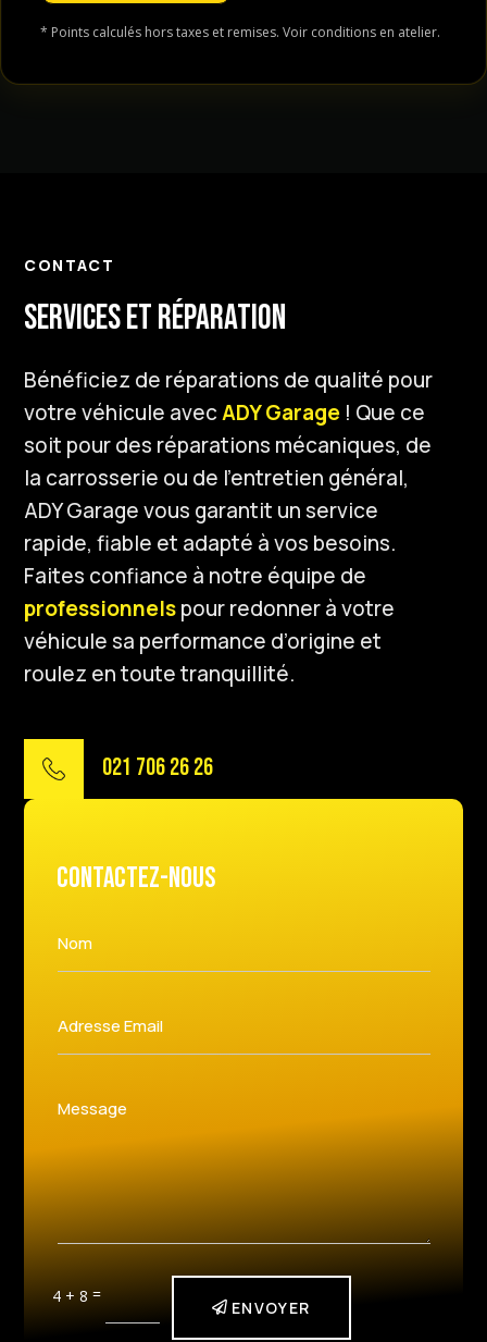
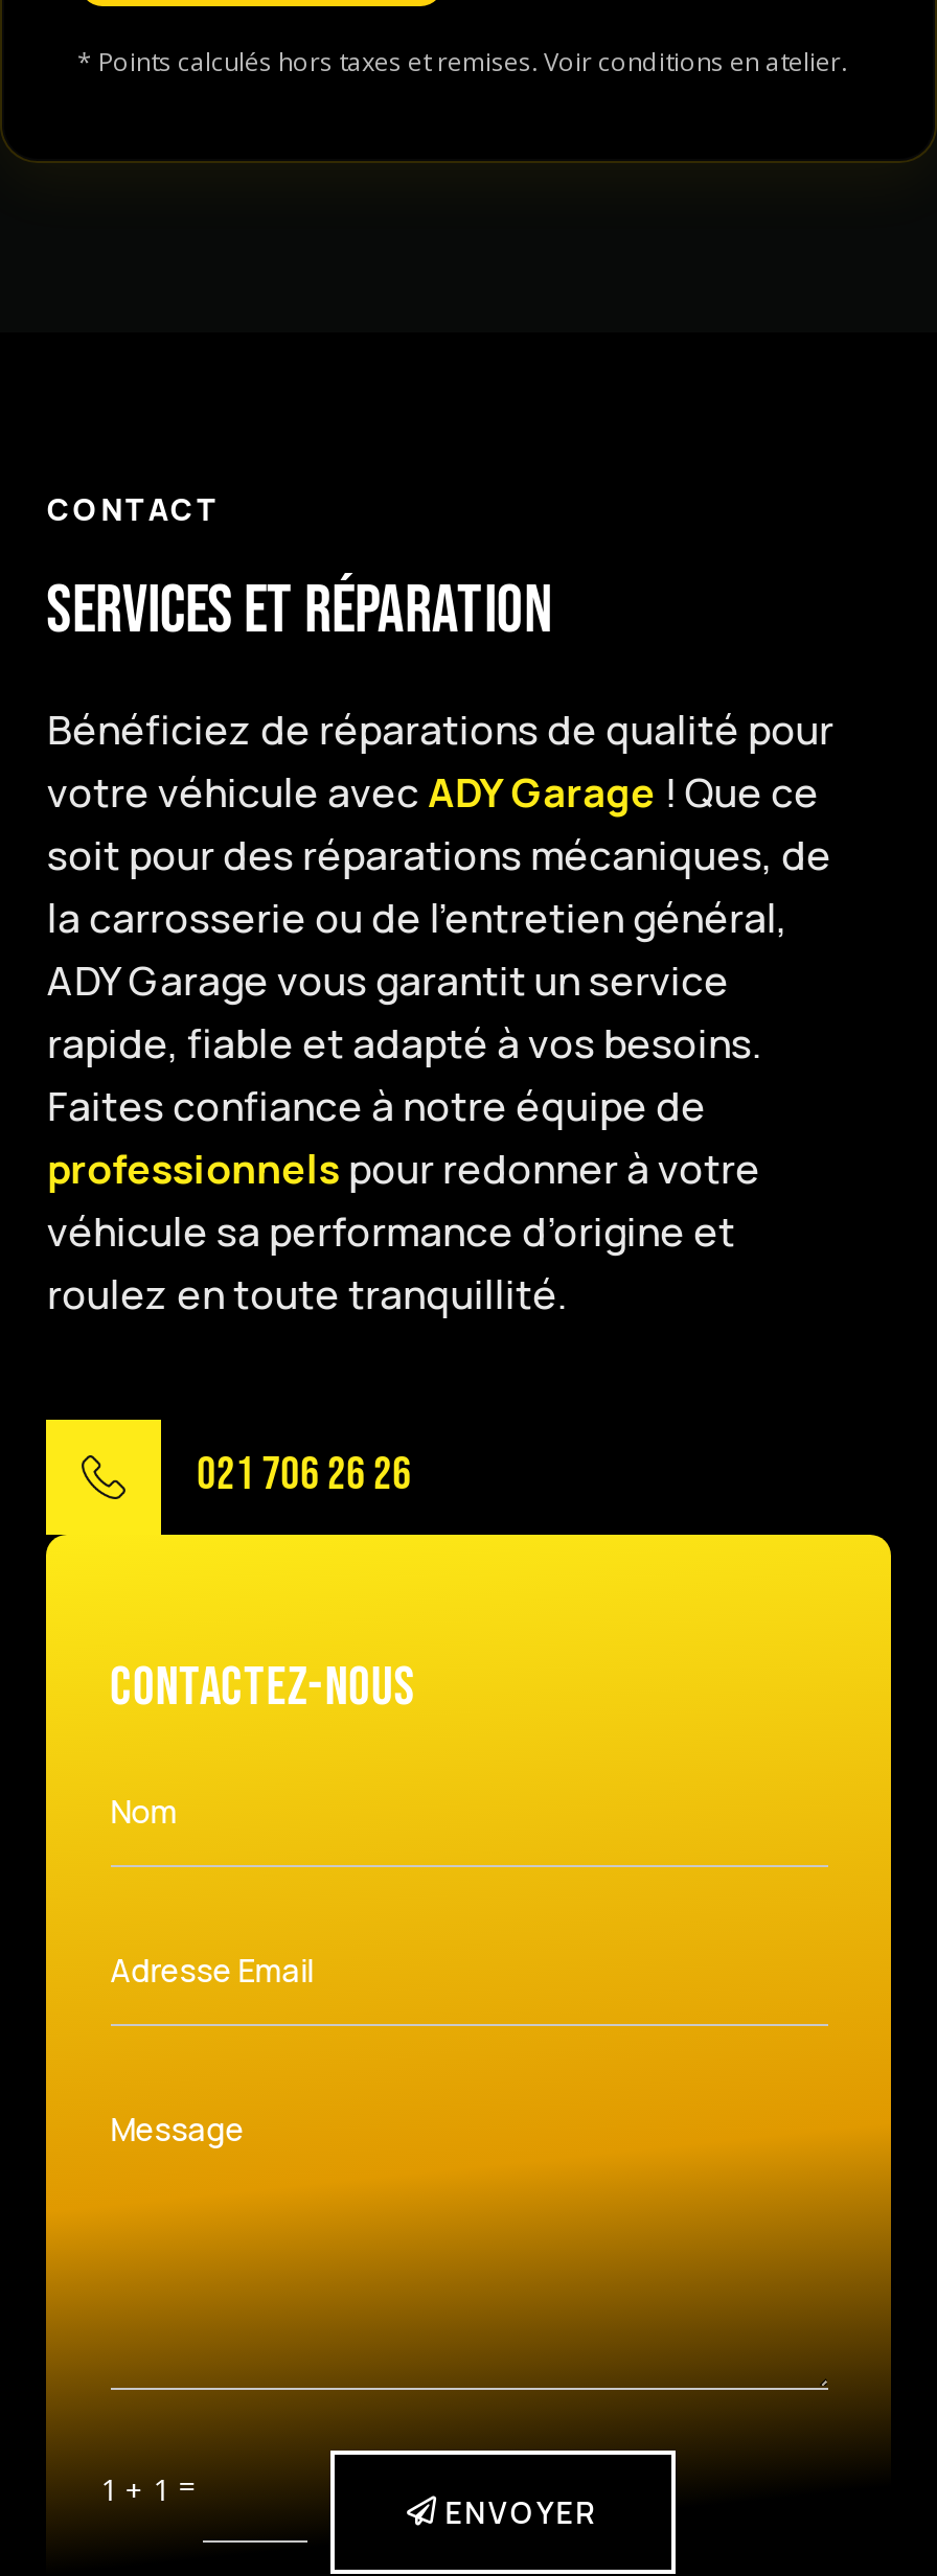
[52,1283,106,1306] 4 + 8 = -> [101,2465,203,2508] 1 + 1 =

